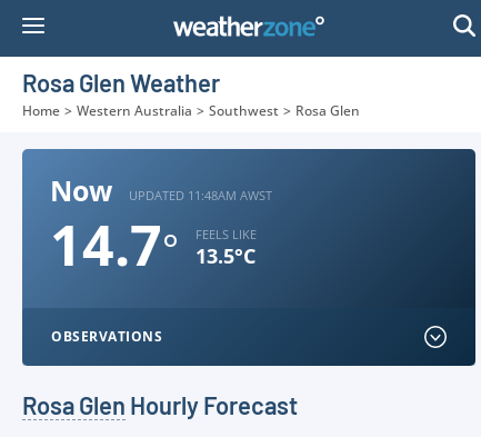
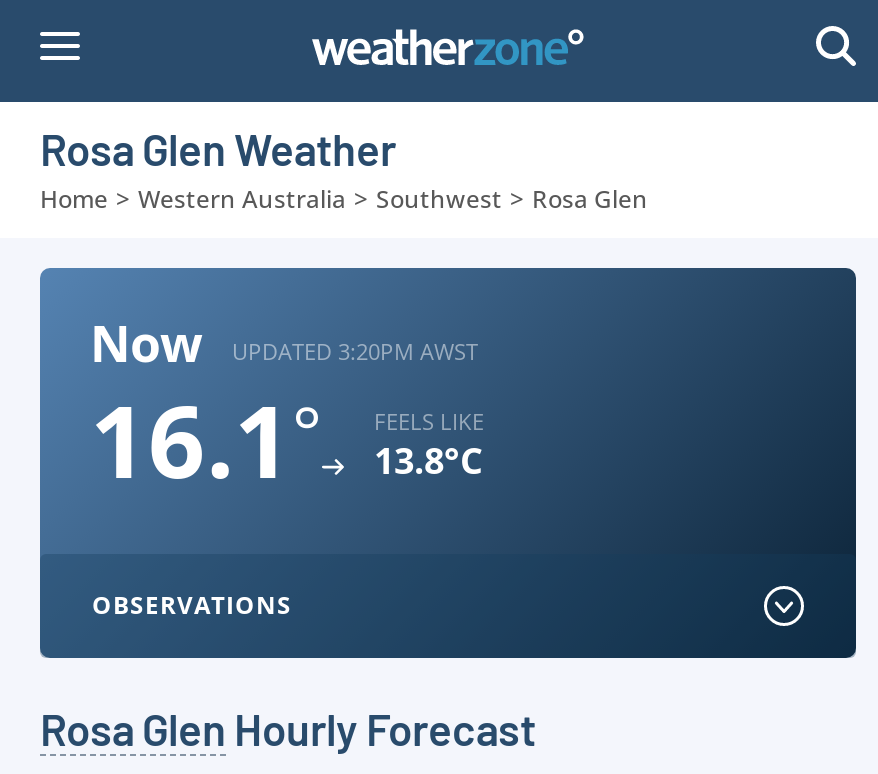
[129,186,272,203] UPDATED 11:48AM AWST -> [232,335,478,365] UPDATED 3:20PM AWST
[50,207,179,282] 14.7° -> [90,372,322,508] 16.1°
[196,242,255,269] 13.5°C -> [374,436,482,484] 13.8°C

